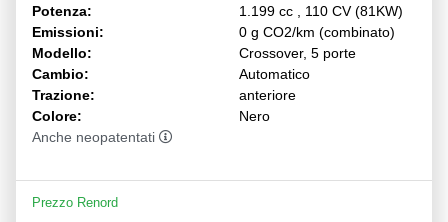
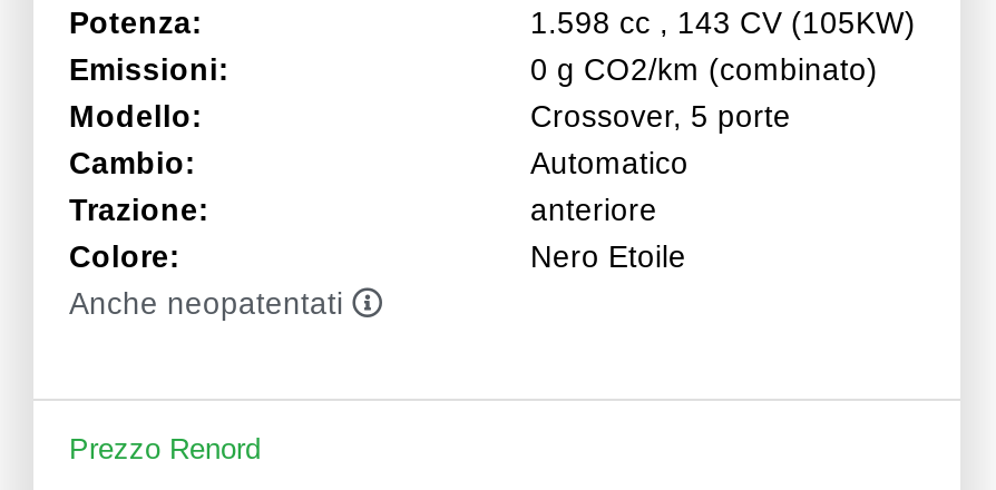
[239,3,403,18] 1.199 cc , 110 CV (81KW) -> [530,8,916,41] 1.598 cc , 143 CV (105KW)
[239,108,270,123] Nero -> [530,242,686,275] Nero Etoile

